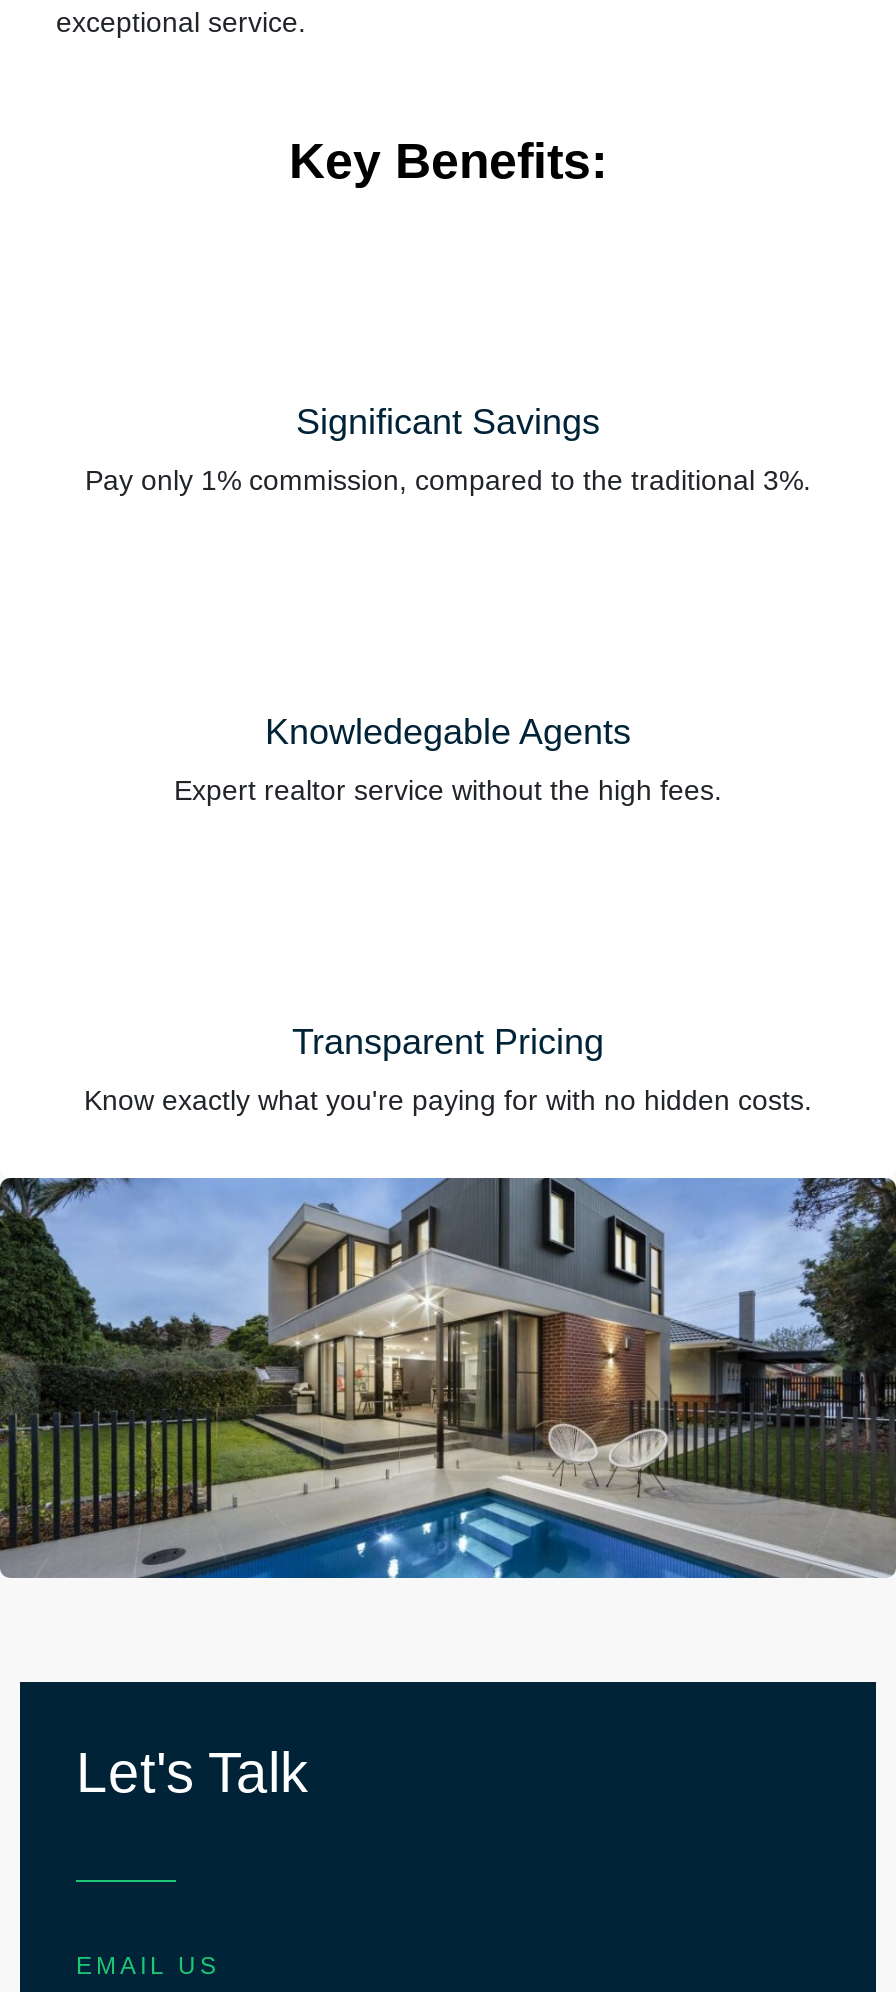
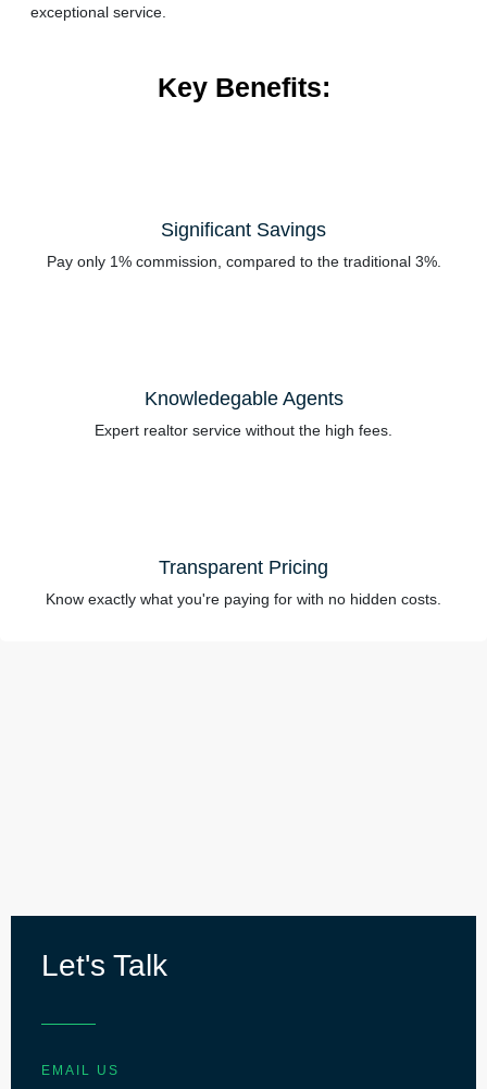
[6,1176,890,1580] [image] -> none

